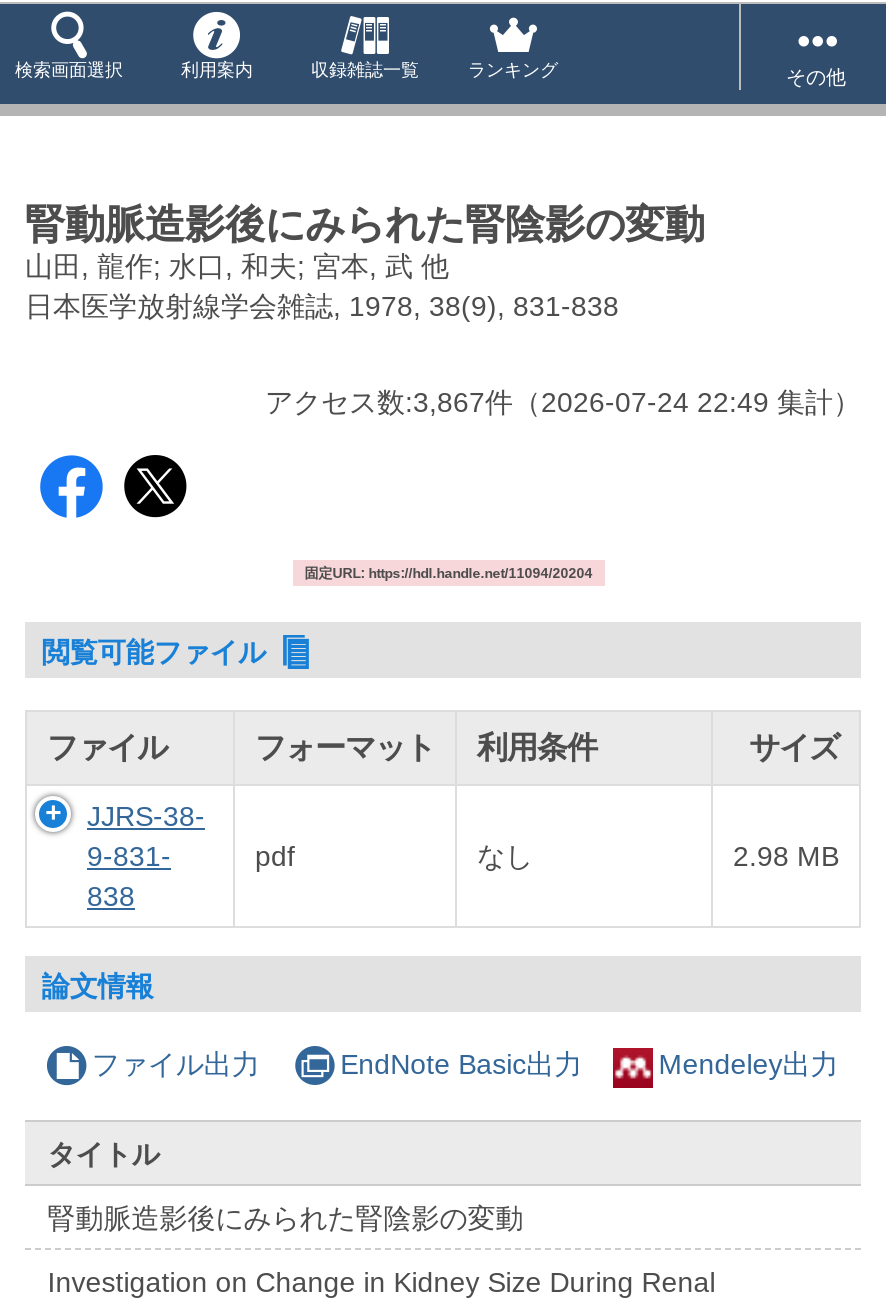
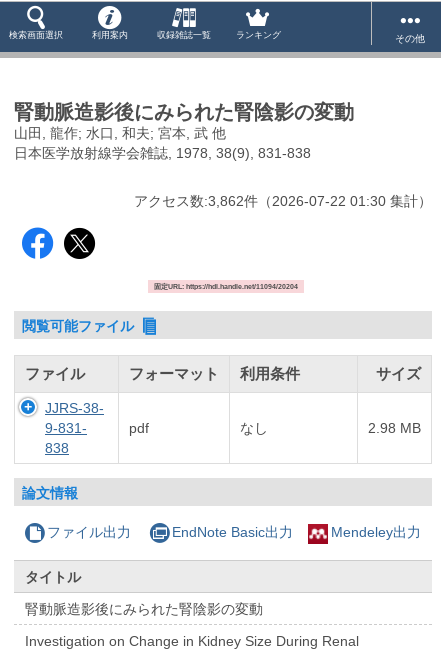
[265,386,861,418] アクセス数:3,867件（2026-07-24 22:49 集計） -> [134,193,432,209] アクセス数:3,862件（2026-07-22 01:30 集計）

